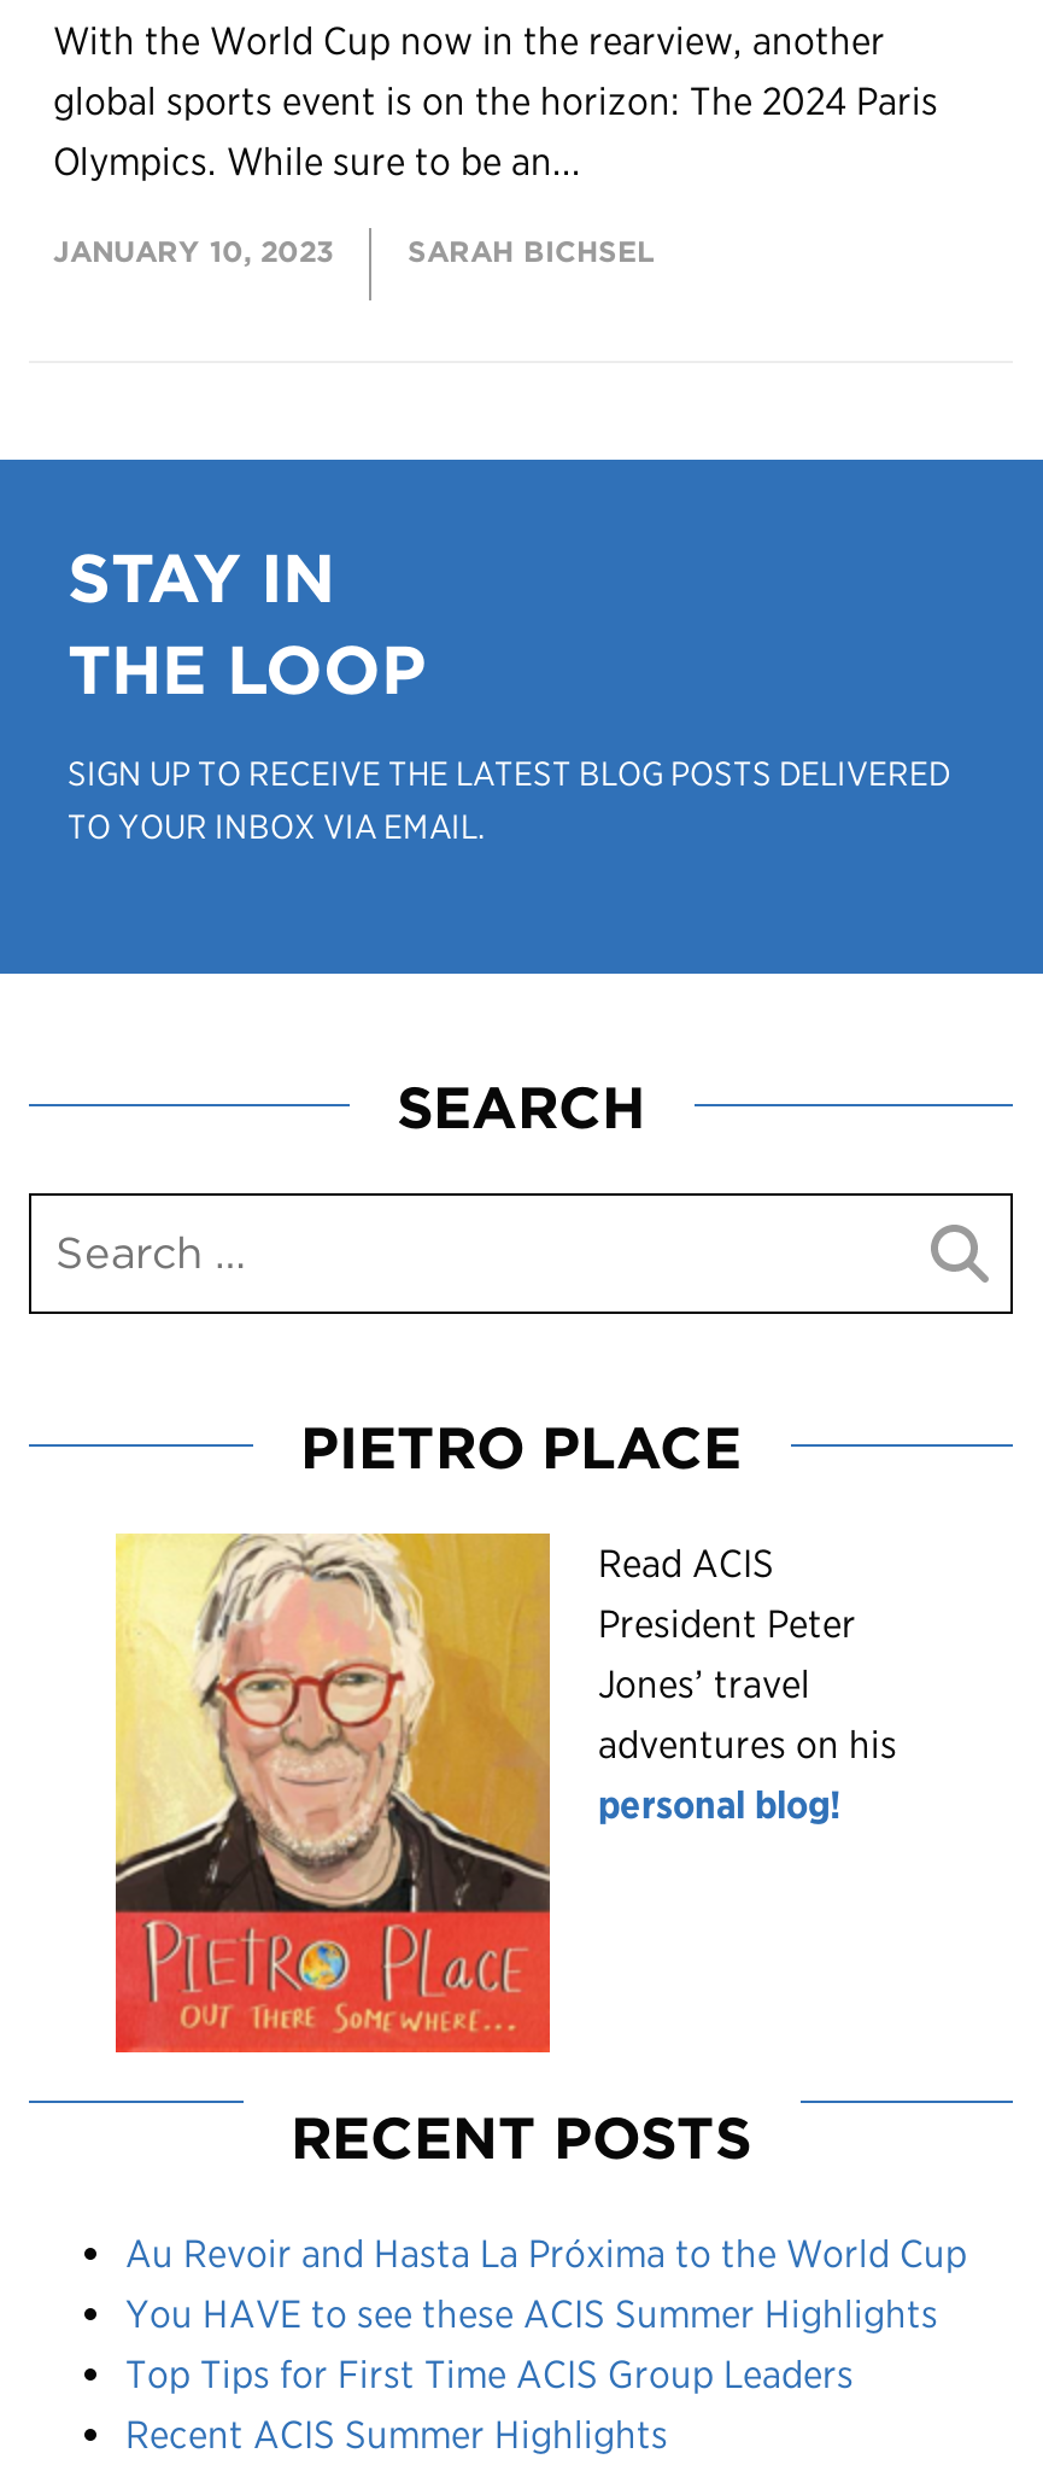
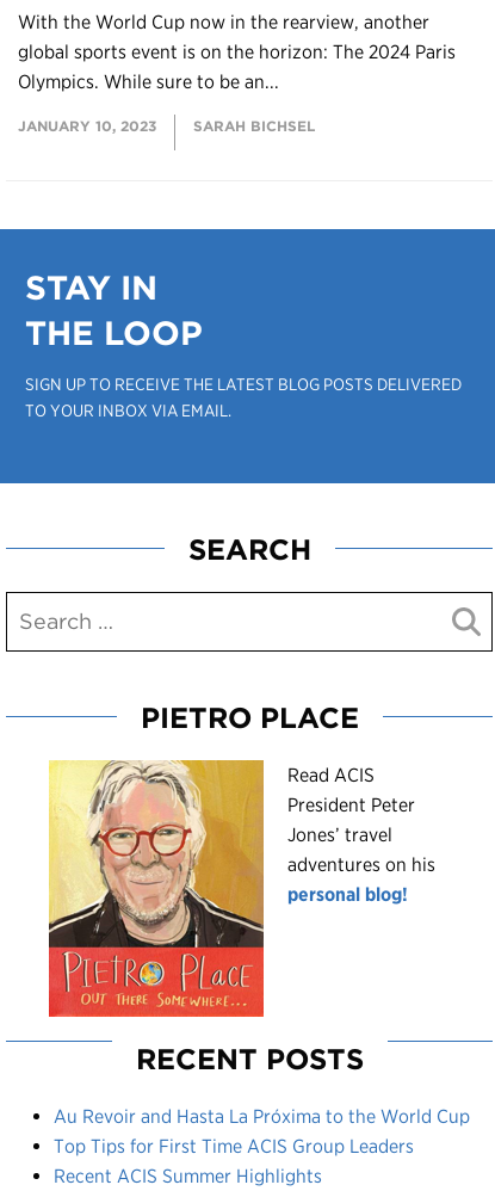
[125,2290,938,2336] You HAVE to see these ACIS Summer Highlights -> none

